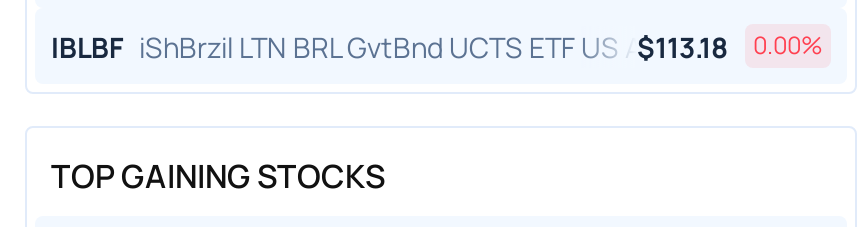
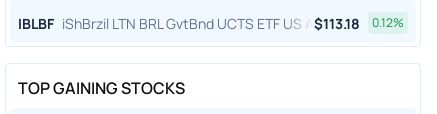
[753,28,823,62] 0.00% -> [372,14,404,31] 0.12%

